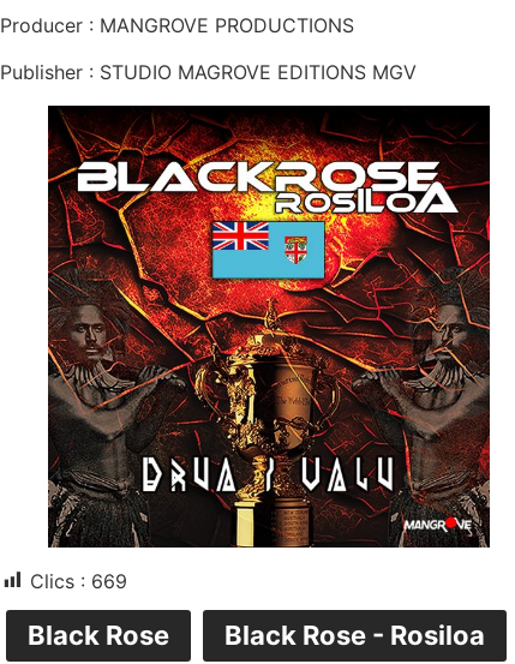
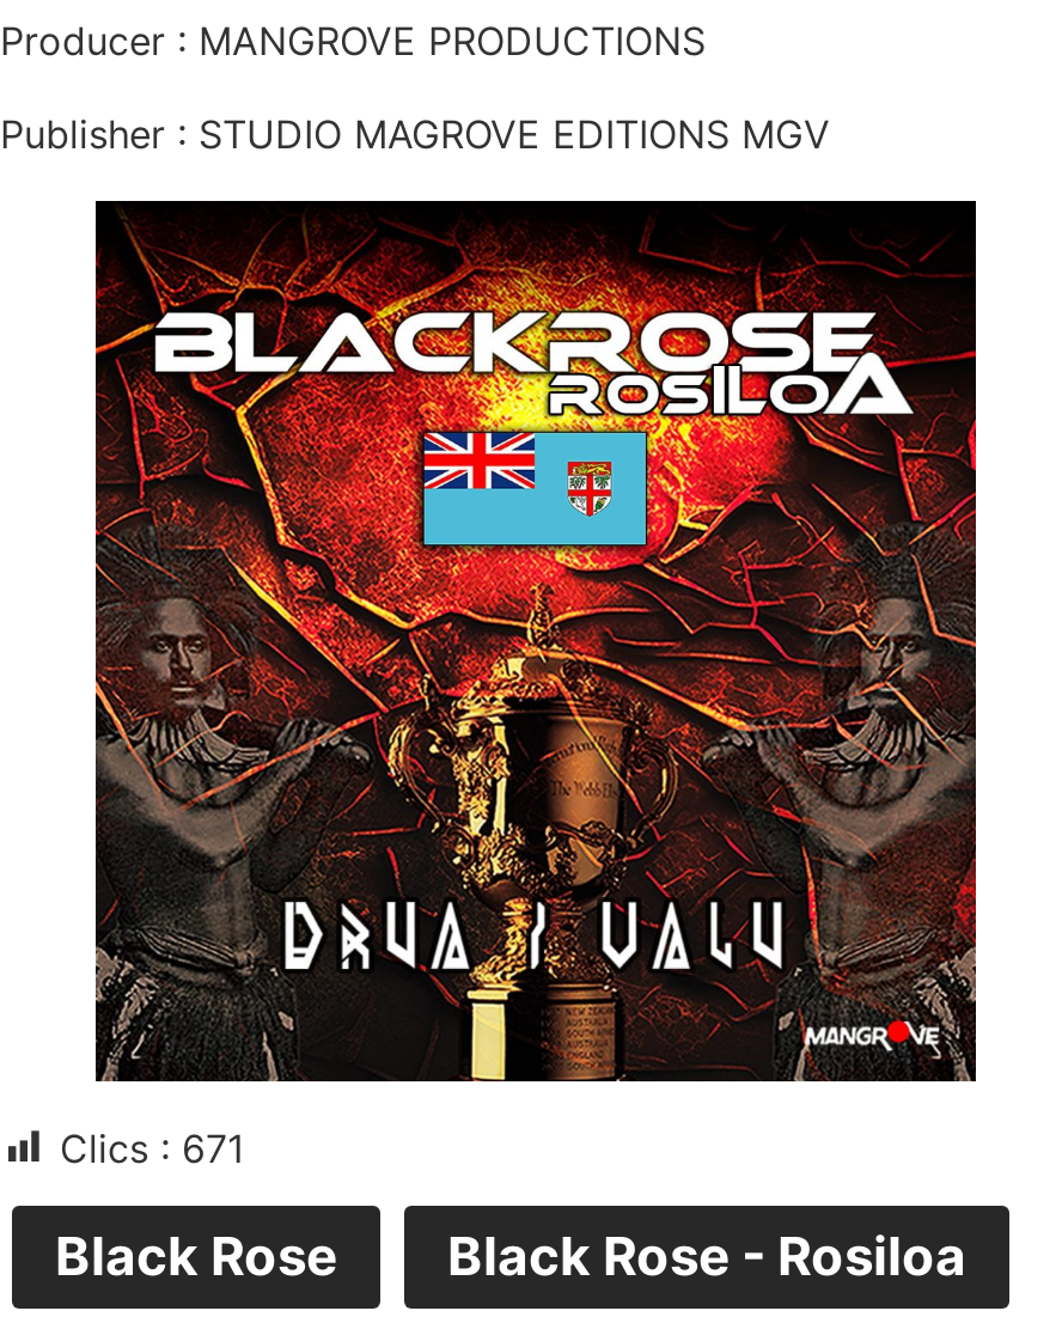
[30,569,127,593] Clics : 669 -> [60,1123,244,1171] Clics : 671

